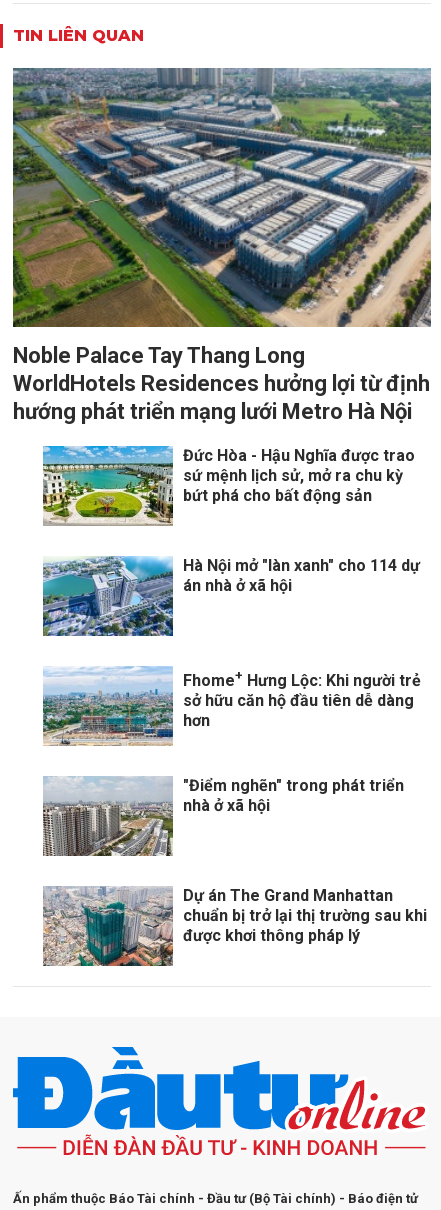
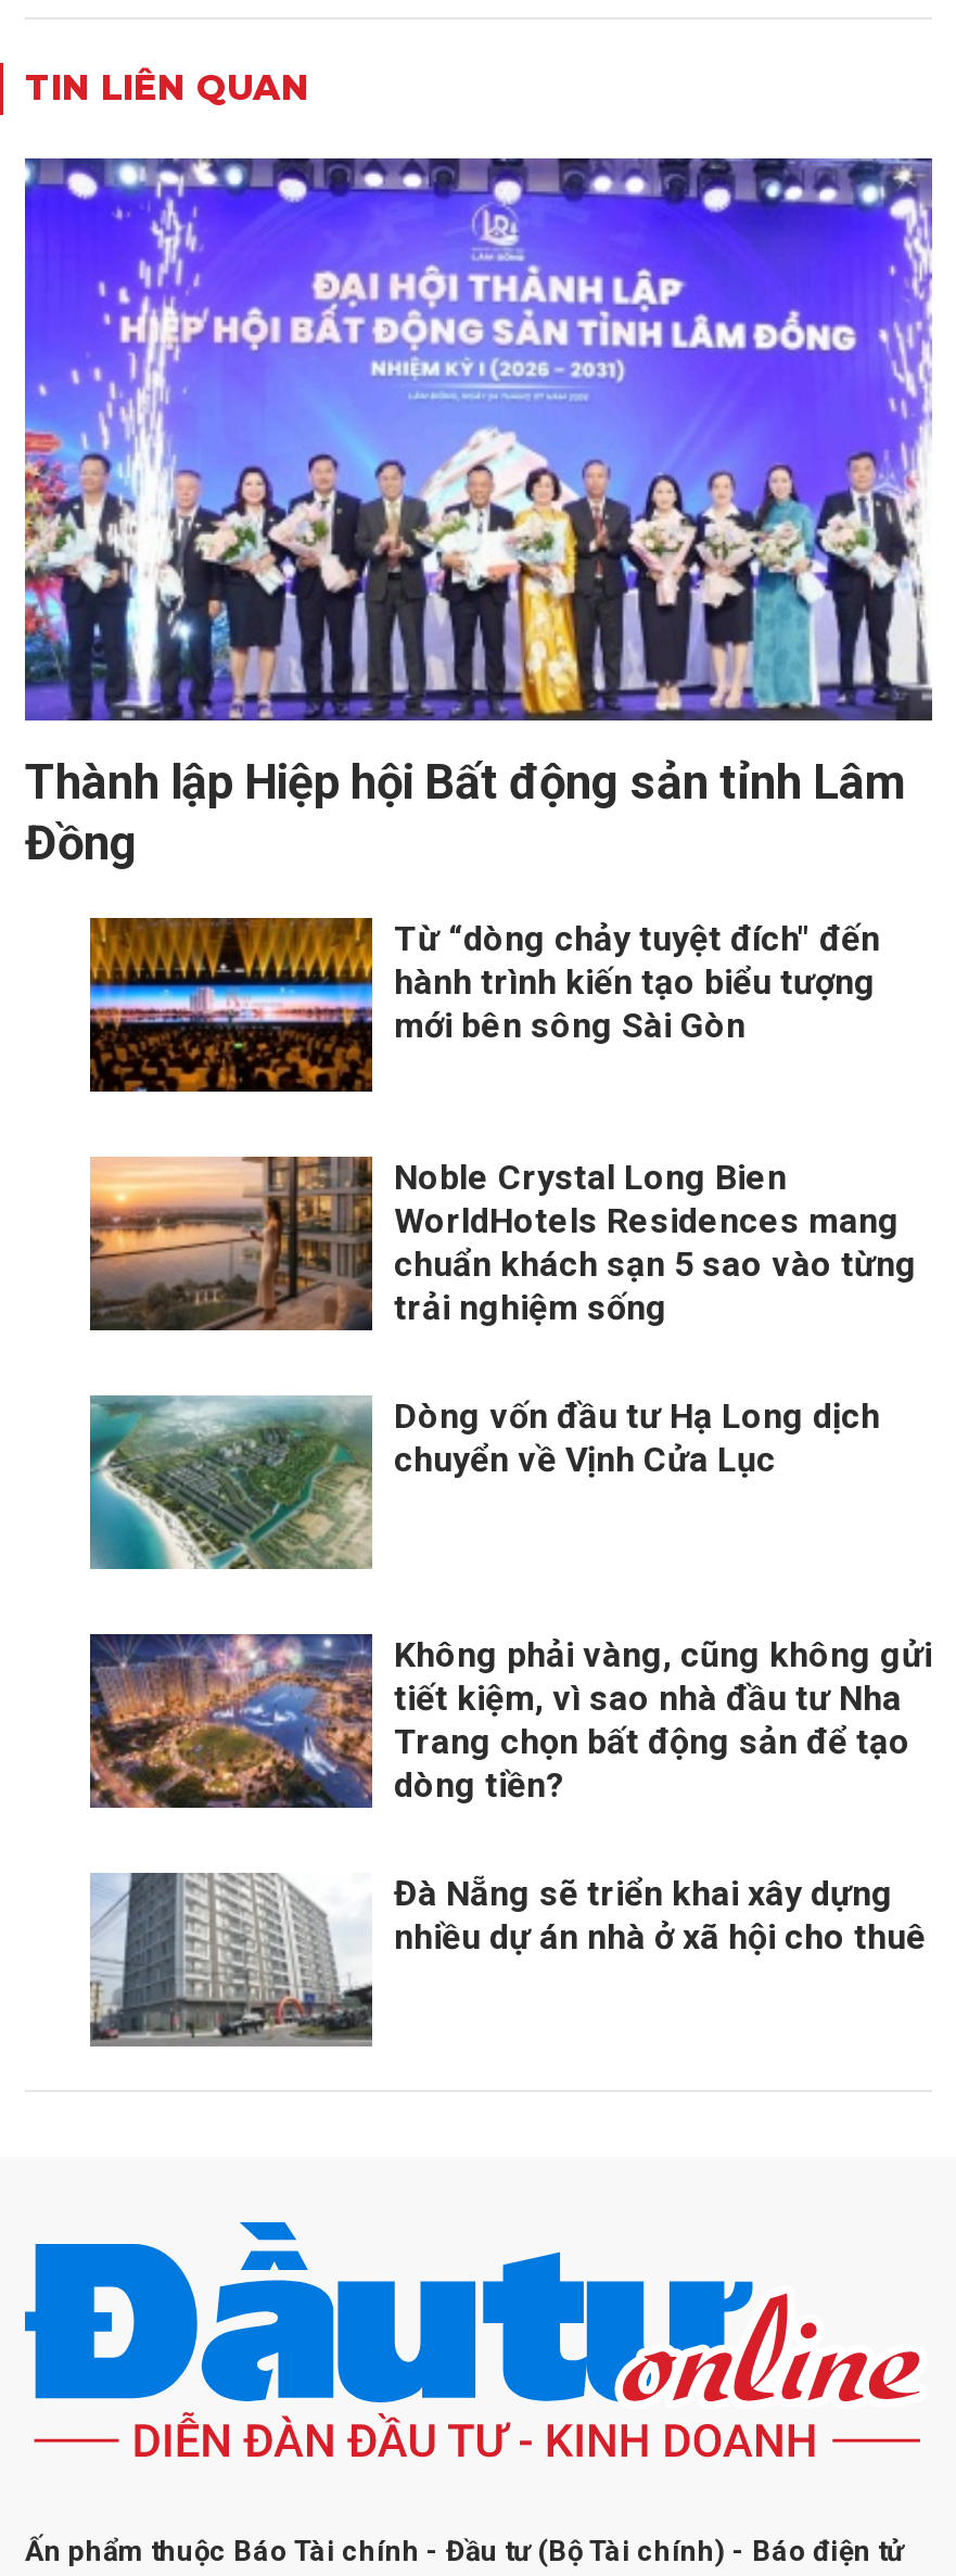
[12,68,432,424] [image] | Noble Palace Tay Thang Long | WorldHotels Residences hưởng lợi từ định | hướng phát triển mạng lưới Metro Hà Nội -> [23,158,932,870] [image] | Thành lập Hiệp hội Bất động sản tỉnh Lâm | Đồng
[42,445,415,526] [image] | Đức Hòa - Hậu Nghĩa được trao | sứ mệnh lịch sử, mở ra chu kỳ | bứt phá cho bất động sản -> [88,918,880,1092] [image] | Từ “dòng chảy tuyệt đích" đến | hành trình kiến tạo biểu tượng | mới bên sông Sài Gòn
[42,556,420,637] [image] | Hà Nội mở "làn xanh" cho 114 dự | án nhà ở xã hội -> [88,1155,917,1332] [image] | Noble Crystal Long Bien | WorldHotels Residences mang | chuẩn khách sạn 5 sao vào từng | trải nghiệm sống
[43,666,421,746] [image] | Fhome+ Hưng Lộc: Khi người trẻ | sở hữu căn hộ đầu tiên dễ dàng | hơn -> [88,1395,880,1571] [image] | Dòng vốn đầu tư Hạ Long dịch | chuyển về Vịnh Cửa Lục
[43,776,404,857] [image] | "Điểm nghẽn" trong phát triển | nhà ở xã hội -> [88,1632,932,1810] [image] | Không phải vàng, cũng không gửi | tiết kiệm, vì sao nhà đầu tư Nha | Trang chọn bất động sản để tạo | dòng tiền?
[43,886,427,967] [image] | Dự án The Grand Manhattan | chuẩn bị trở lại thị trường sau khi | được khơi thông pháp lý -> [90,1873,928,2046] [image] | Đà Nẵng sẽ triển khai xây dựng | nhiều dự án nhà ở xã hội cho thuê

